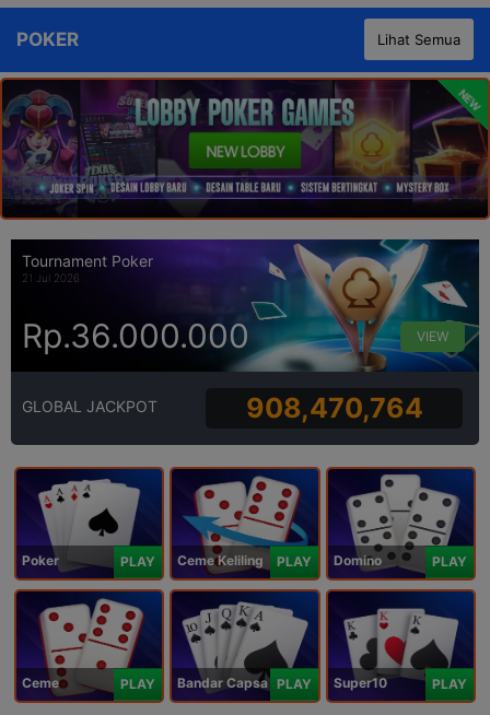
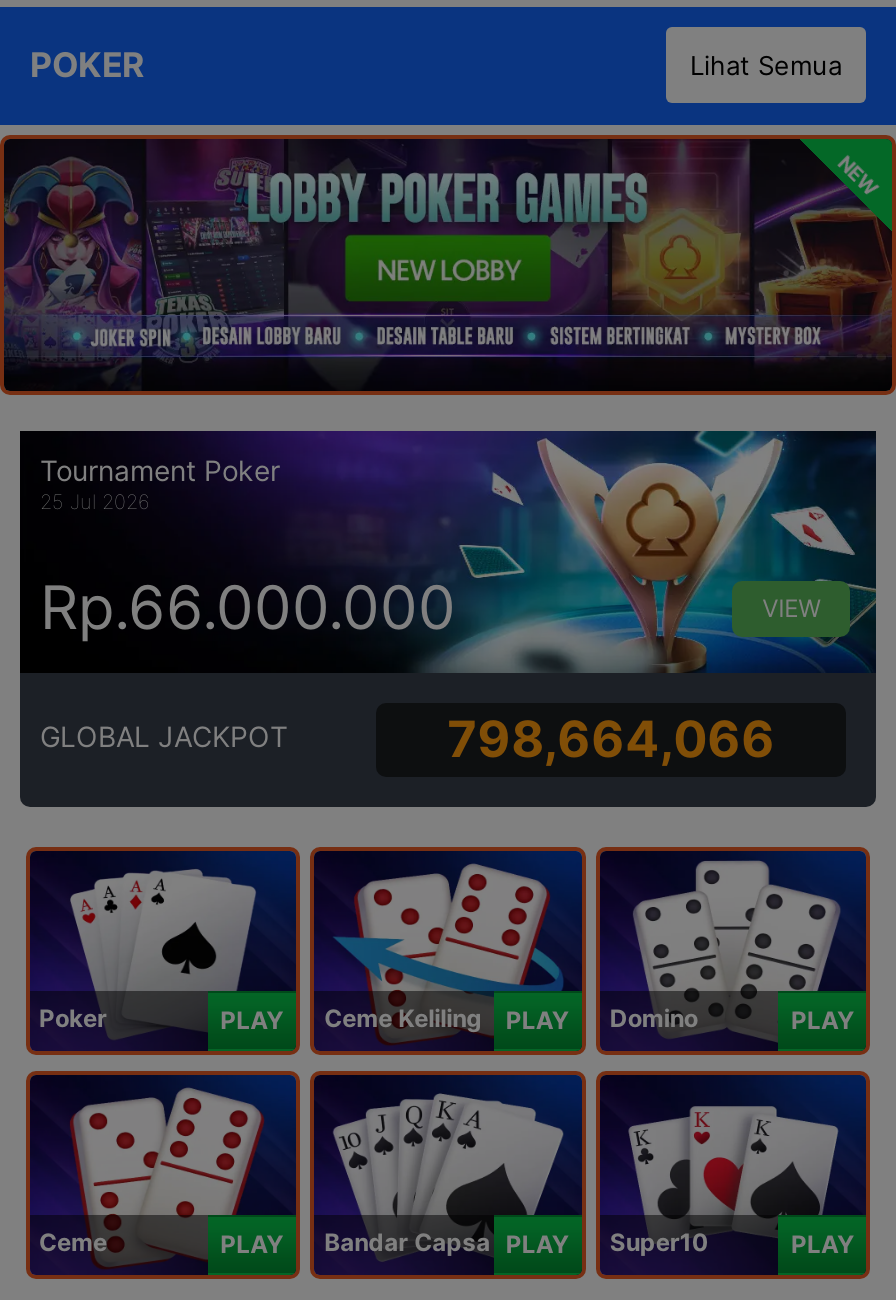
[22,271,80,284] 21 Jul 2026 -> [40,489,150,513] 25 Jul 2026
[22,316,249,355] Rp.36.000.000 -> [40,571,456,643] Rp.66.000.000
[246,392,423,425] 908,470,764 -> [447,710,775,770] 798,664,066

